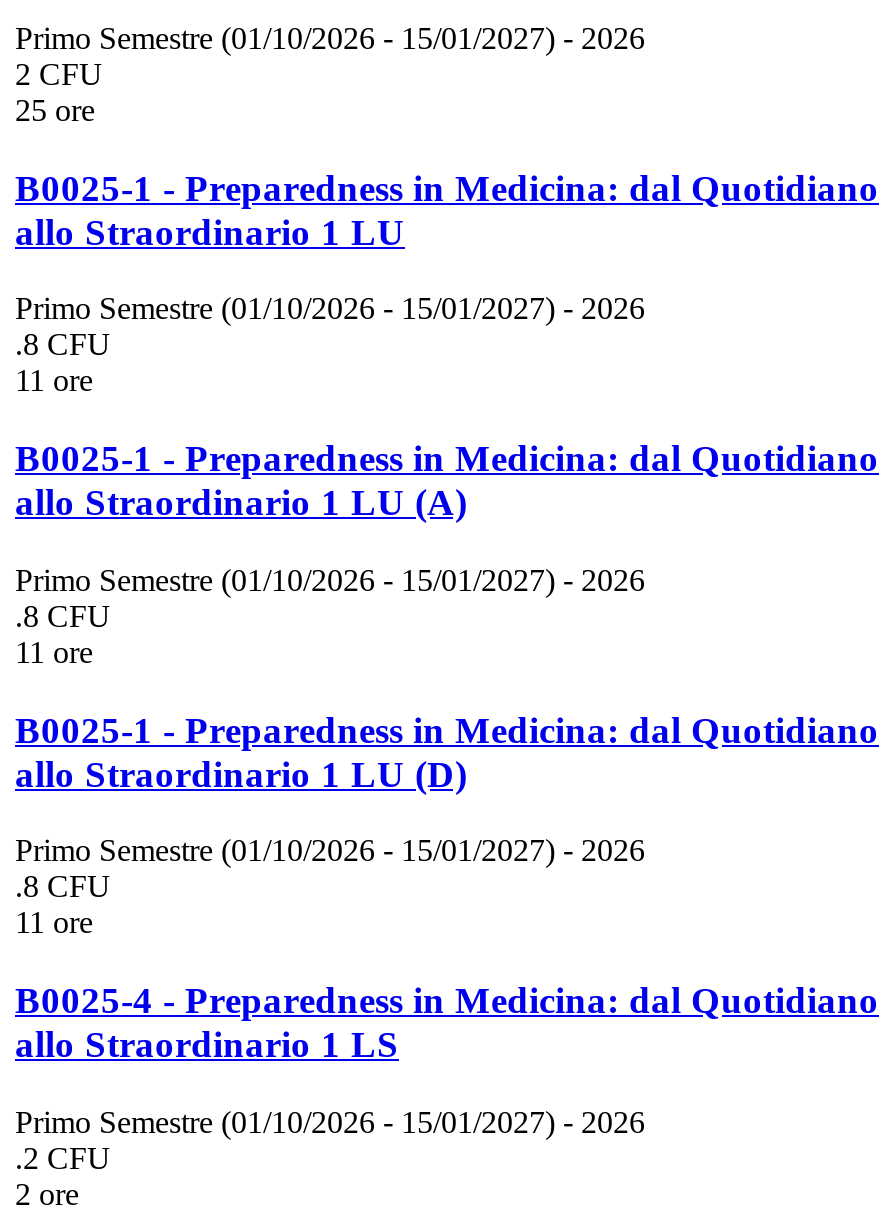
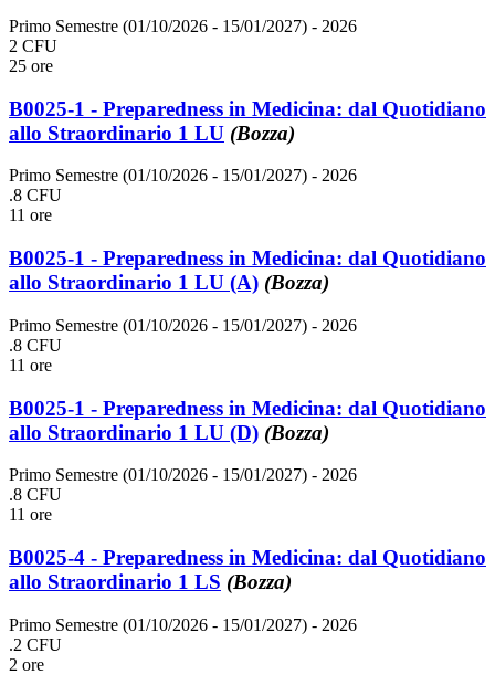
[15,210,405,252] allo Straordinario 1 LU -> [9,121,295,144] allo Straordinario 1 LU (Bozza)
[15,481,467,523] allo Straordinario 1 LU (A) -> [9,271,329,294] allo Straordinario 1 LU (A) (Bozza)
[15,752,467,794] allo Straordinario 1 LU (D) -> [9,420,329,444] allo Straordinario 1 LU (D) (Bozza)
[15,1023,399,1065] allo Straordinario 1 LS -> [9,570,292,593] allo Straordinario 1 LS (Bozza)

